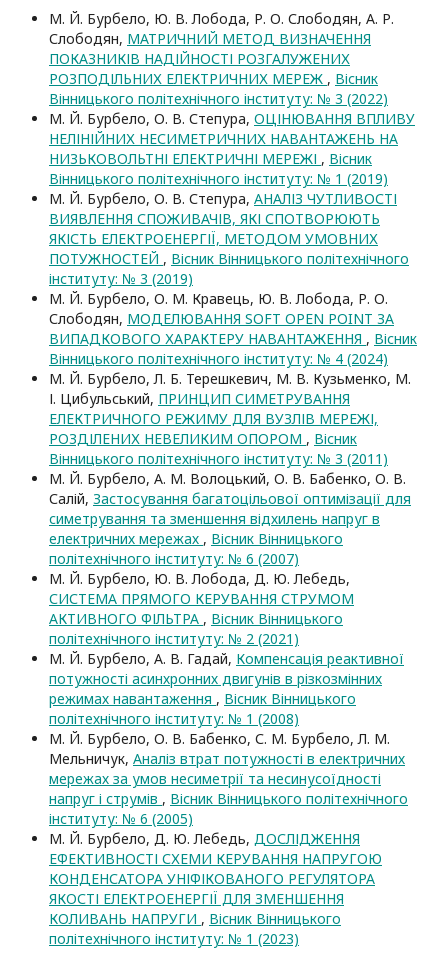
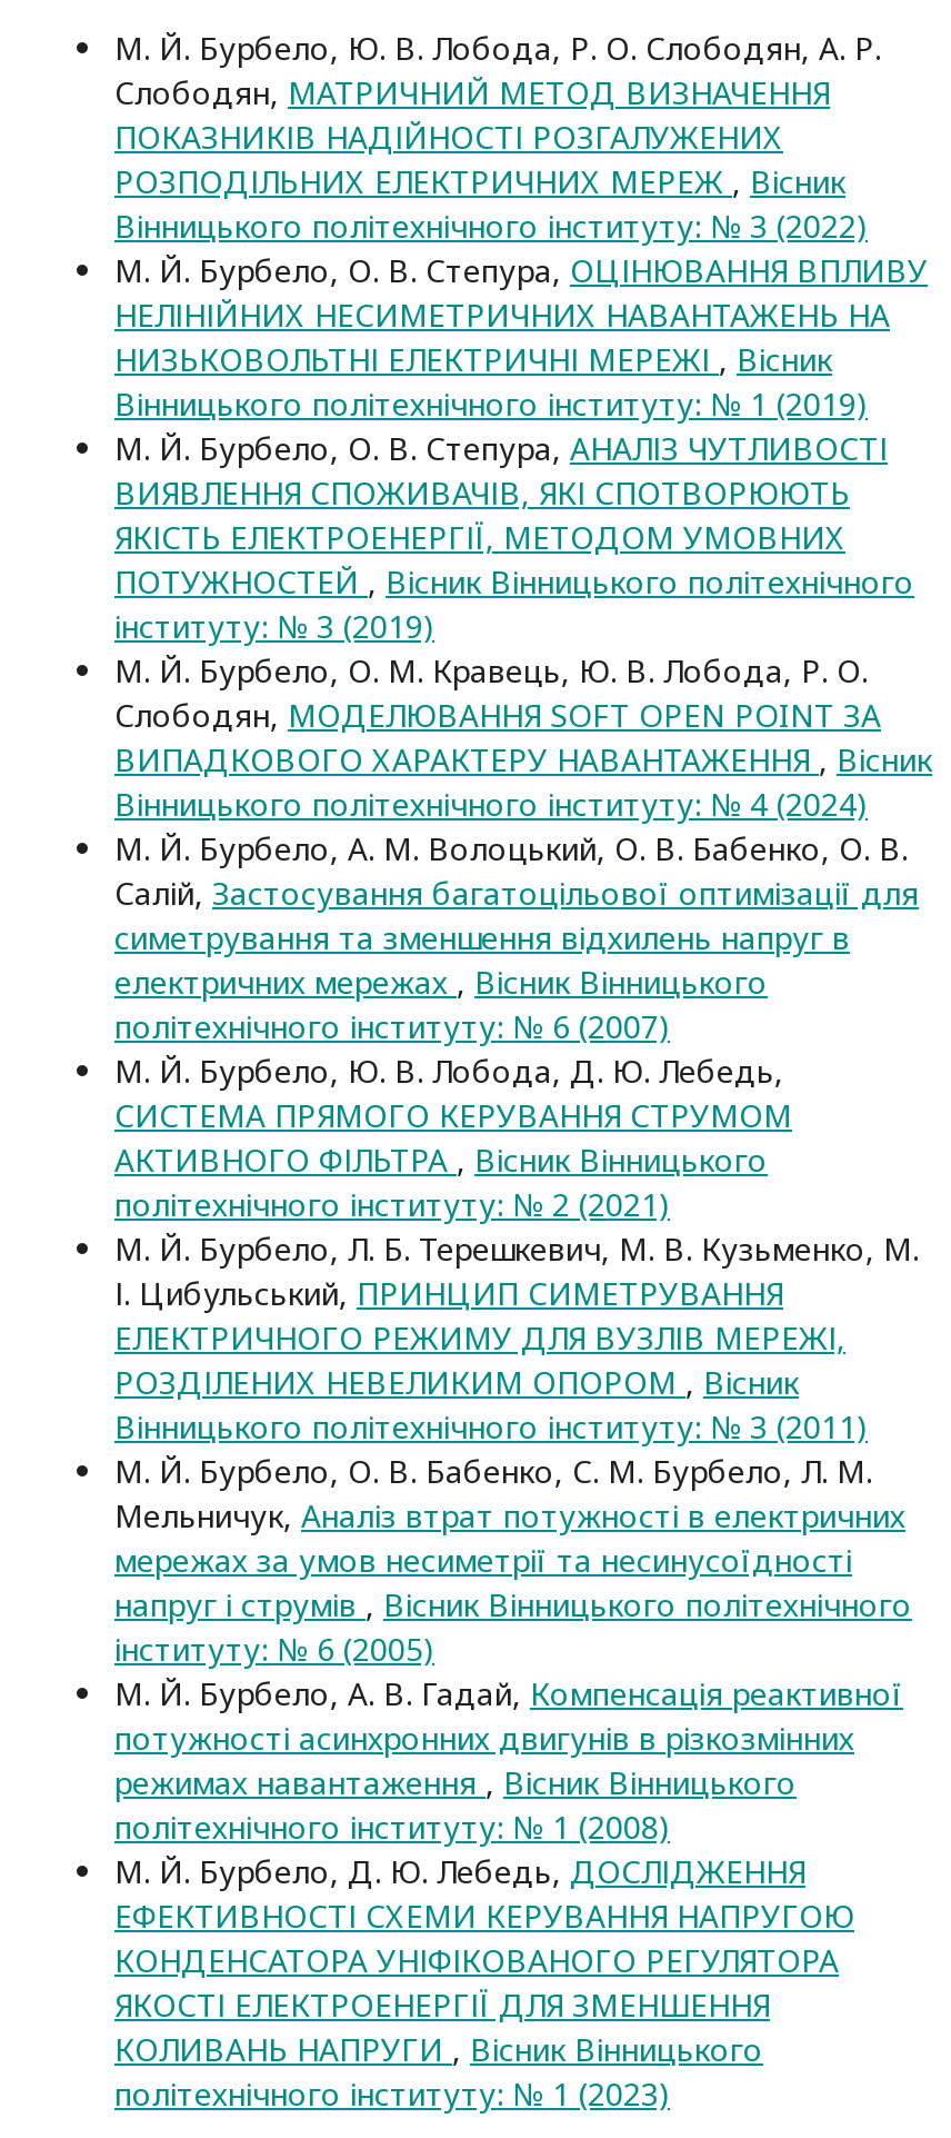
moved [49,369,411,468] -> [114,1227,919,1448]: М. Й. Бурбело, Л. Б. Терешкевич, М. В. Кузьменко, М. | І. Цибульський, ПРИНЦИП СИМЕТРУВАННЯ | ЕЛЕКТРИЧНОГО РЕЖИМУ ДЛЯ ВУЗЛІВ МЕРЕЖІ, | РОЗДІЛЕНИХ НЕВЕЛИКИМ ОПОРОМ, Вісник | Вінницького політехнічного інституту: № 3 (2011)
moved [49,469,411,648] -> [114,827,919,1225]: М. Й. Бурбело, А. М. Волоцький, О. В. Бабенко, О. В. | Салій, Застосування багатоцільової оптимізації для | симетрування та зменшення відхилень напруг в | ... | АКТИВНОГО ФІЛЬТРА, Вісник Вінницького | політехнічного інституту: № 2 (2021)
moved [49,649,404,728] -> [114,1672,903,1848]: М. Й. Бурбело, А. В. Гадай, Компенсація реактивної | потужності асинхронних двигунів в різкозмінних | режимах навантаження, Вісник Вінницького | політехнічного інституту: № 1 (2008)
moved [49,729,408,828] -> [114,1450,912,1670]: М. Й. Бурбело, О. В. Бабенко, С. М. Бурбело, Л. М. | Мельничук, Аналіз втрат потужності в електричних | мережах за умов несиметрії та несинусоїдності | напруг і струмів, Вісник Вінницького політехнічного | інституту: № 6 (2005)

